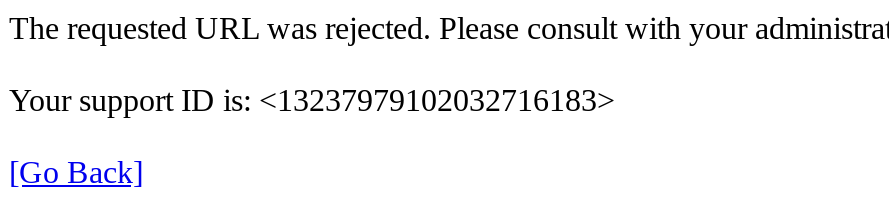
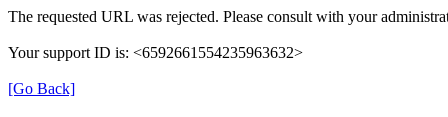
[9,83,615,117] Your support ID is: <13237979102032716183> -> [8,44,303,61] Your support ID is: <6592661554235963632>

